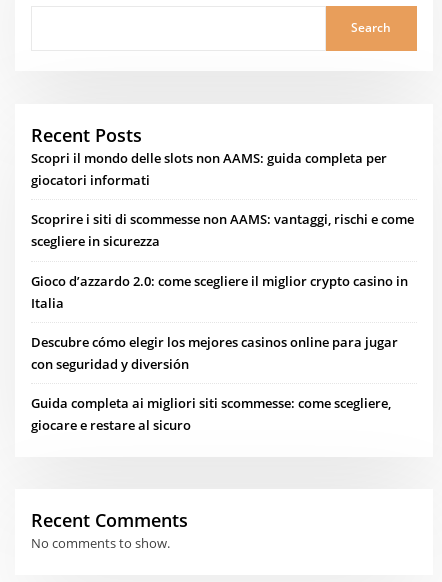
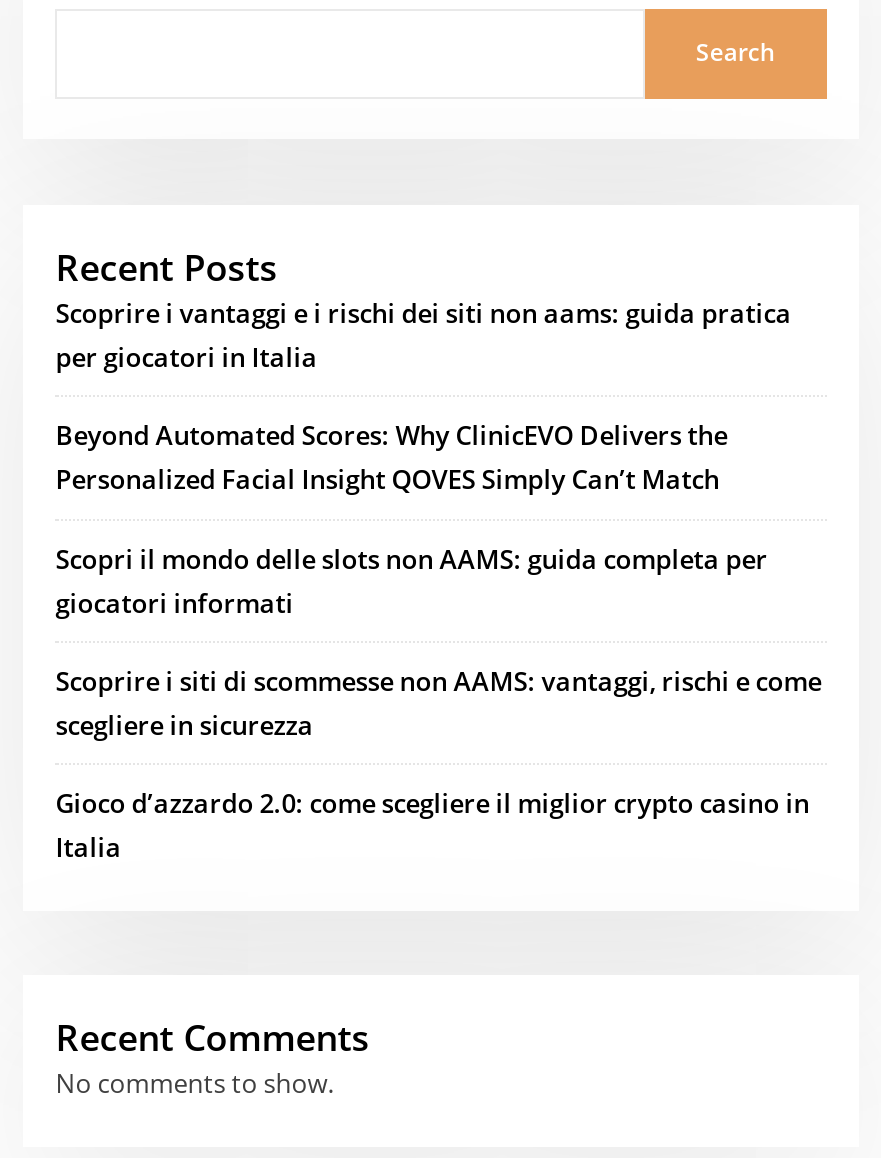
none -> [55,295,791,498] Scoprire i vantaggi e i rischi dei siti non aams: guida pratica | per giocatori in Italia | Beyond Automated Scores: Why ClinicEVO Delivers the | Personalized Facial Insight QOVES Simply Can’t Match
moved [31,149,414,312] -> [55,540,821,865]: Scopri il mondo delle slots non AAMS: guida completa per | giocatori informati | Scoprire i siti di scommesse non AAMS: vantaggi, rischi e come | scegliere in sicurezza | Gioco d’azzardo 2.0: come scegliere il miglior crypto casino in | Italia
[31,333,398,434] Descubre cómo elegir los mejores casinos online para jugar | con seguridad y diversión | Guida completa ai migliori siti scommesse: come scegliere, | giocare e restare al sicuro -> none

